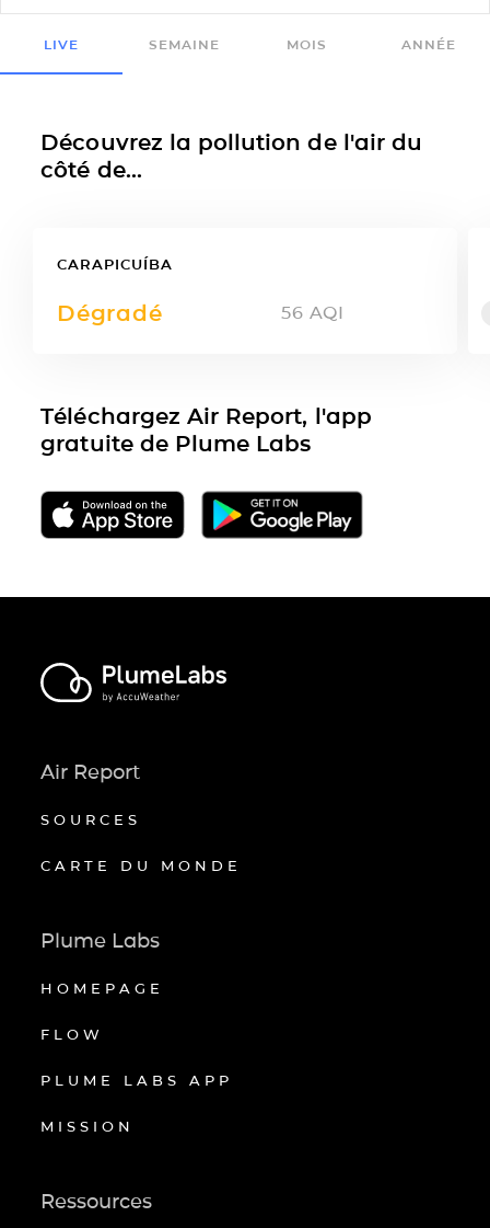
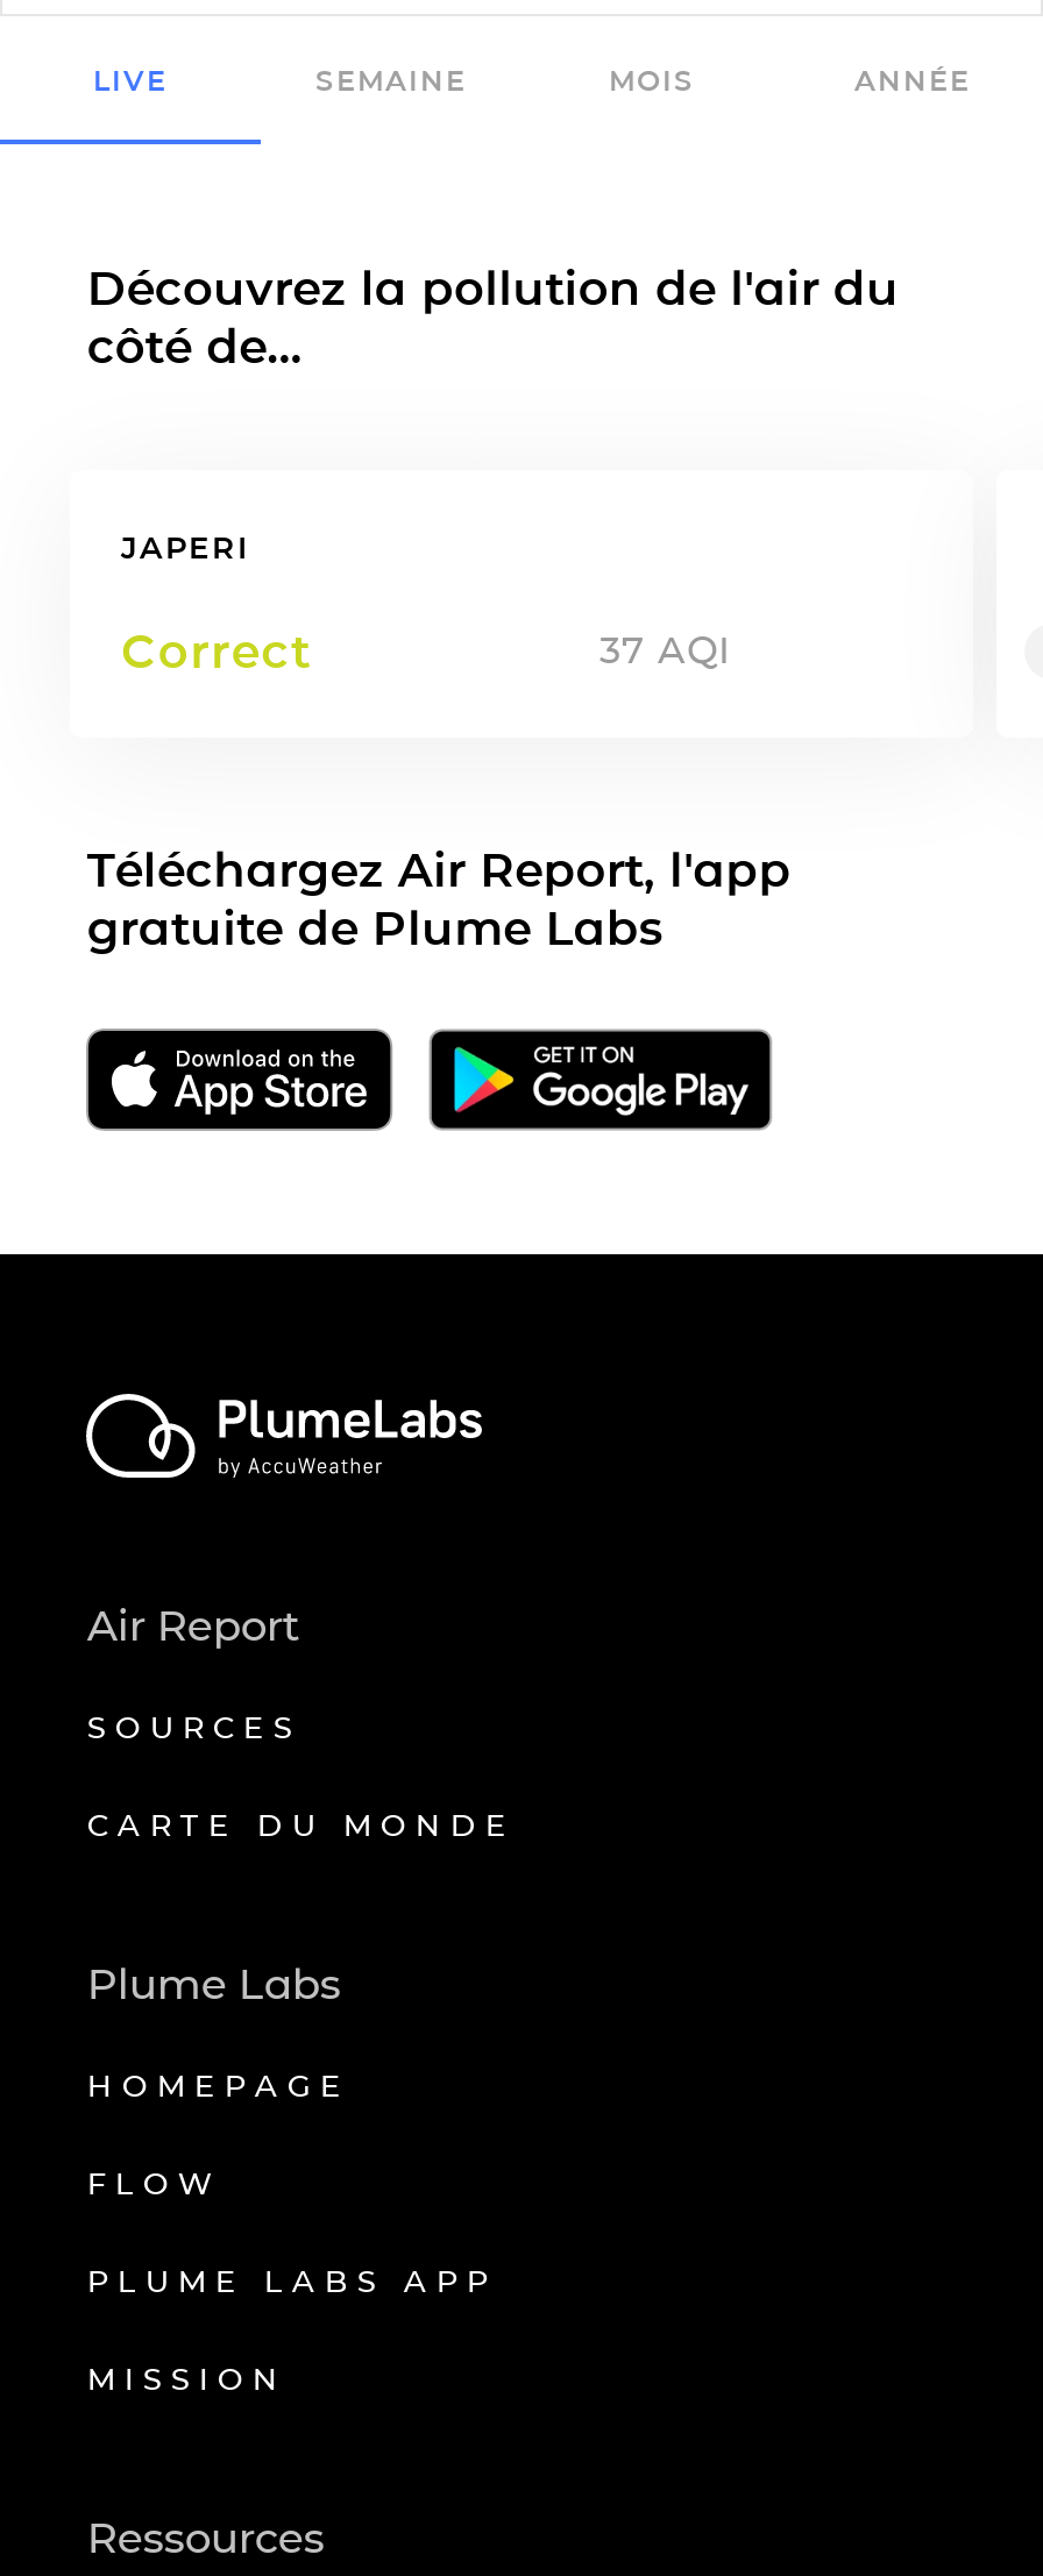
[57,255,173,273] CARAPICUÍBA -> [121,528,249,565] JAPERI
[57,300,344,326] Dégradé | 56 AQI -> [121,623,731,679] Correct | 37 AQI

